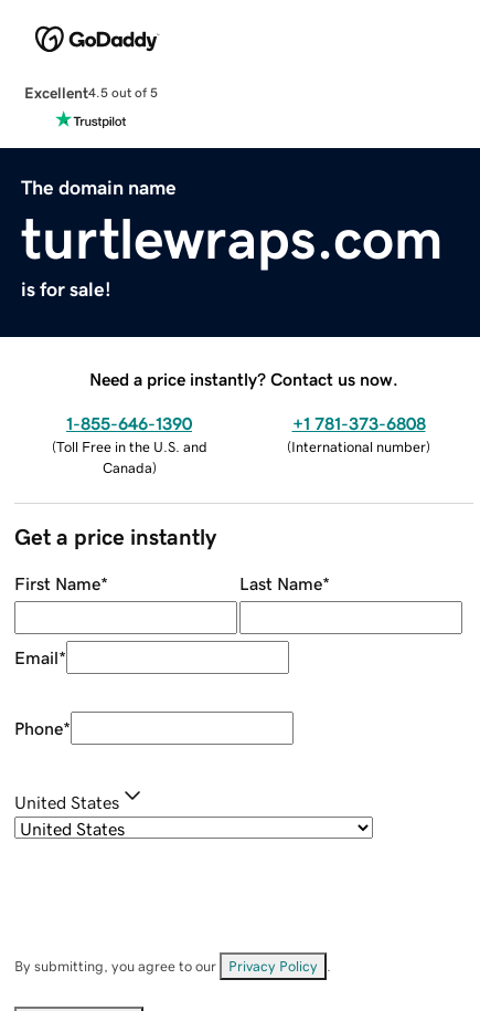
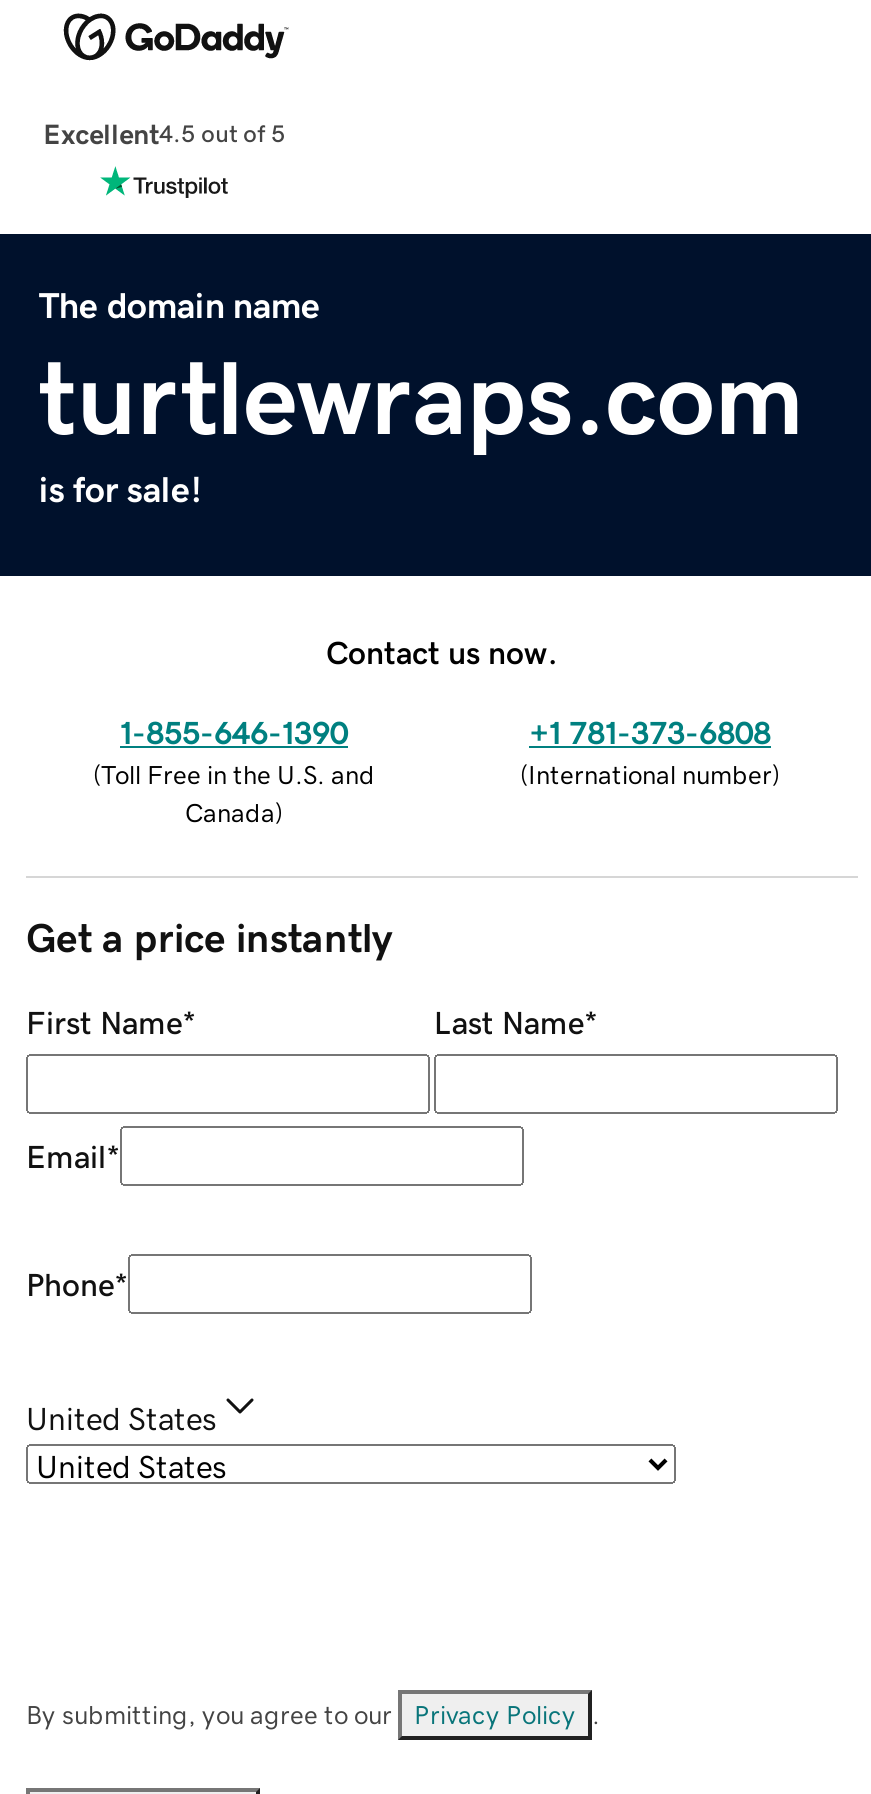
[89,370,398,387] Need a price instantly? Contact us now. -> [326,635,558,667] Contact us now.

